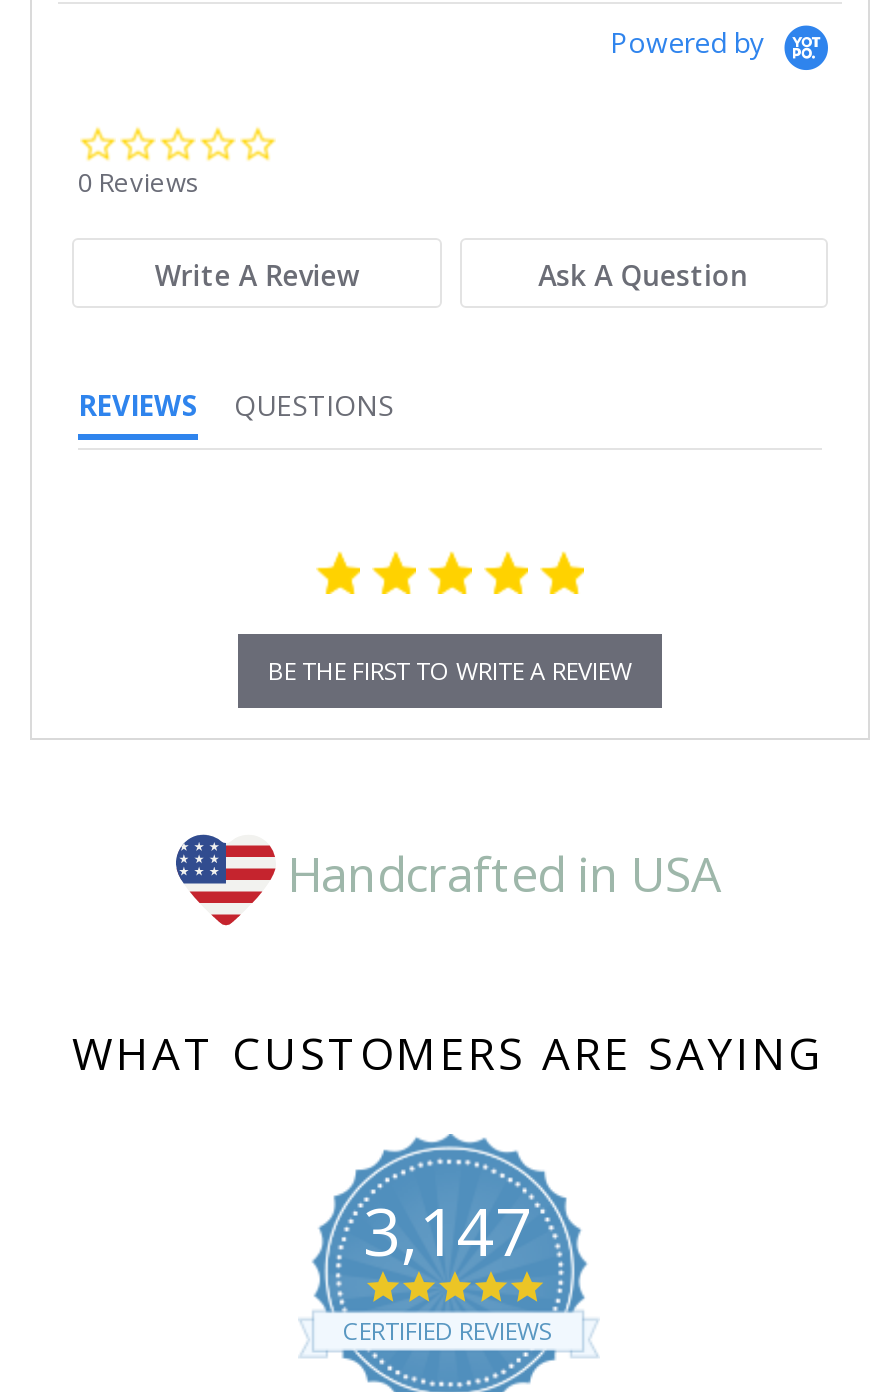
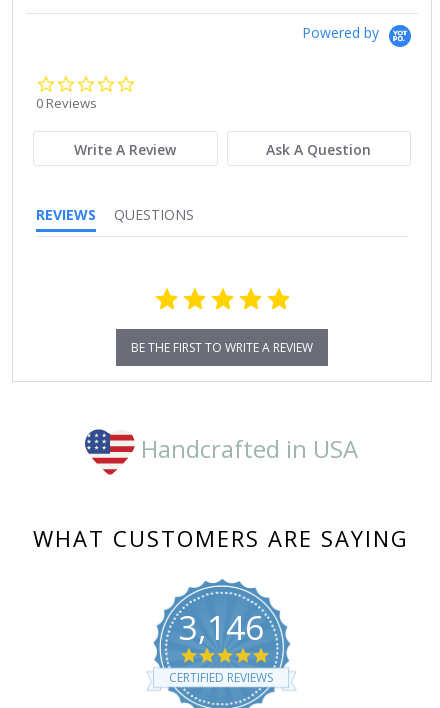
[363,1186,533,1276] 3,147 -> [178,605,263,650] 3,146

